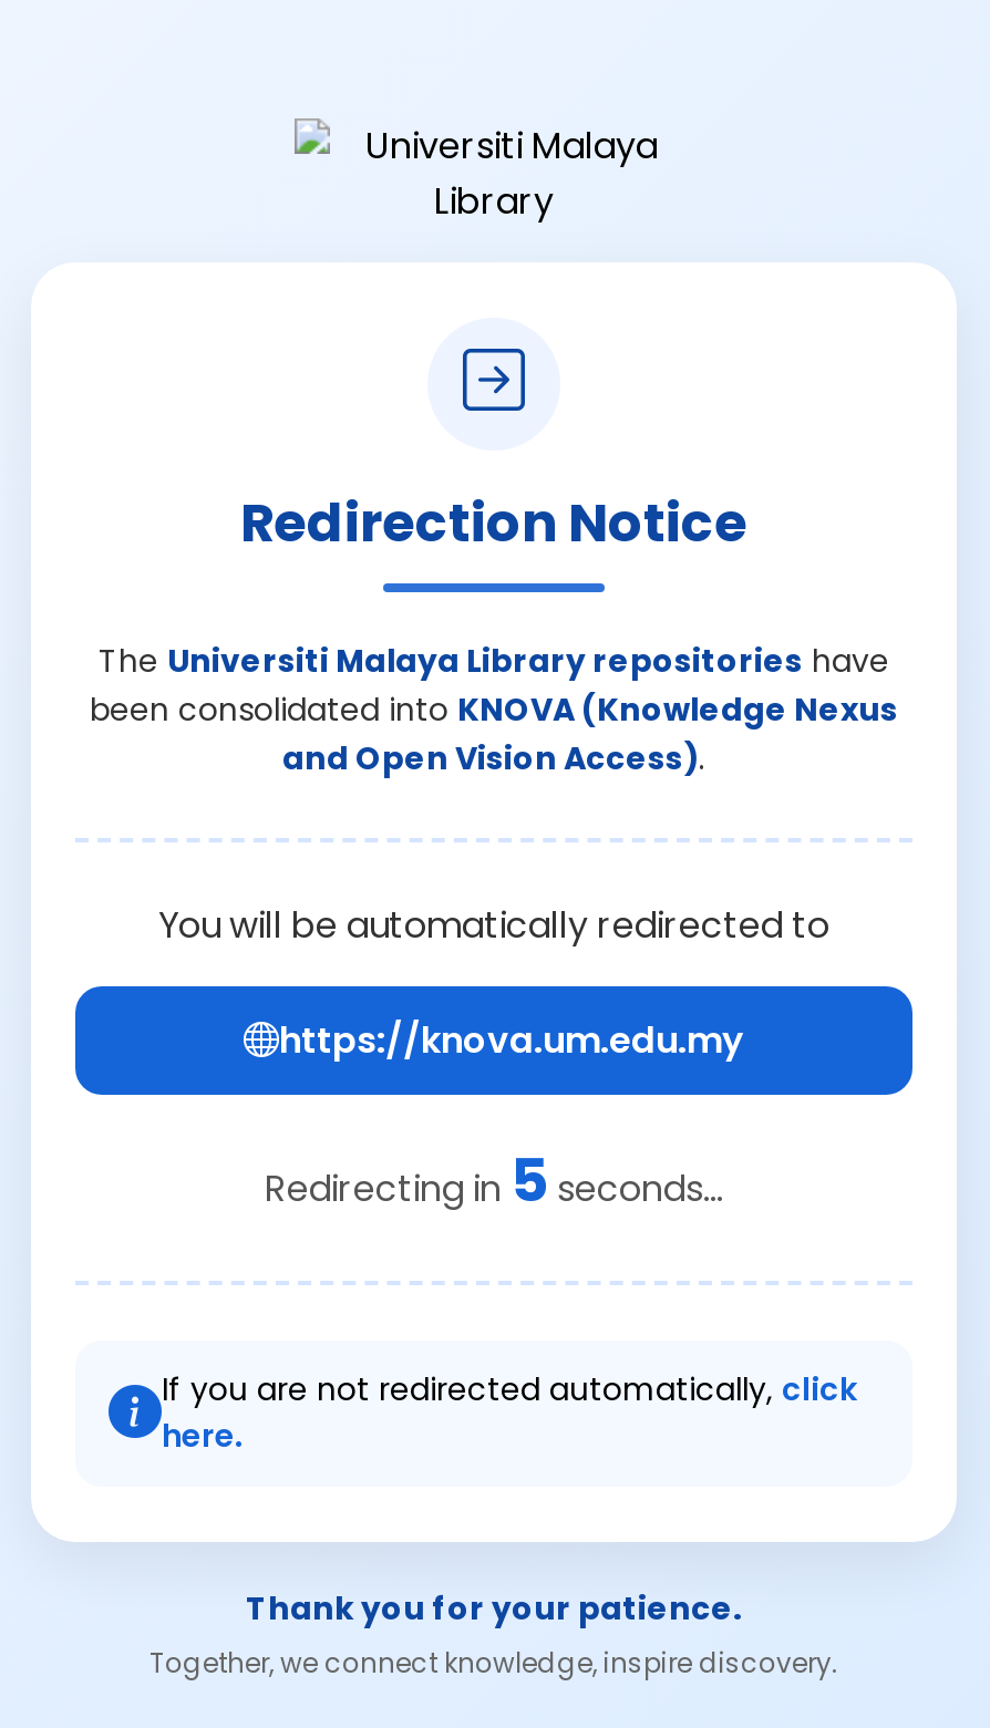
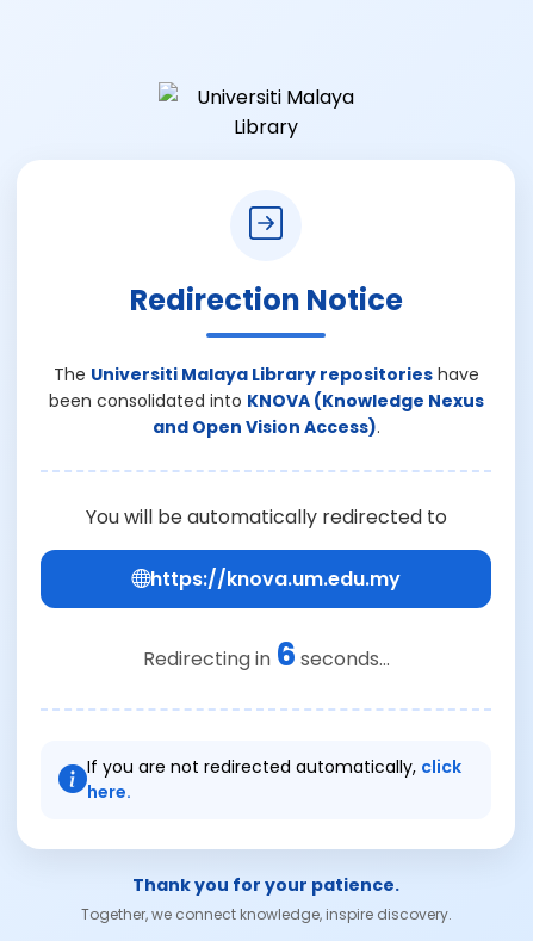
[265,1140,723,1220] Redirecting in 5seconds... -> [142,633,389,676] Redirecting in 6seconds...

